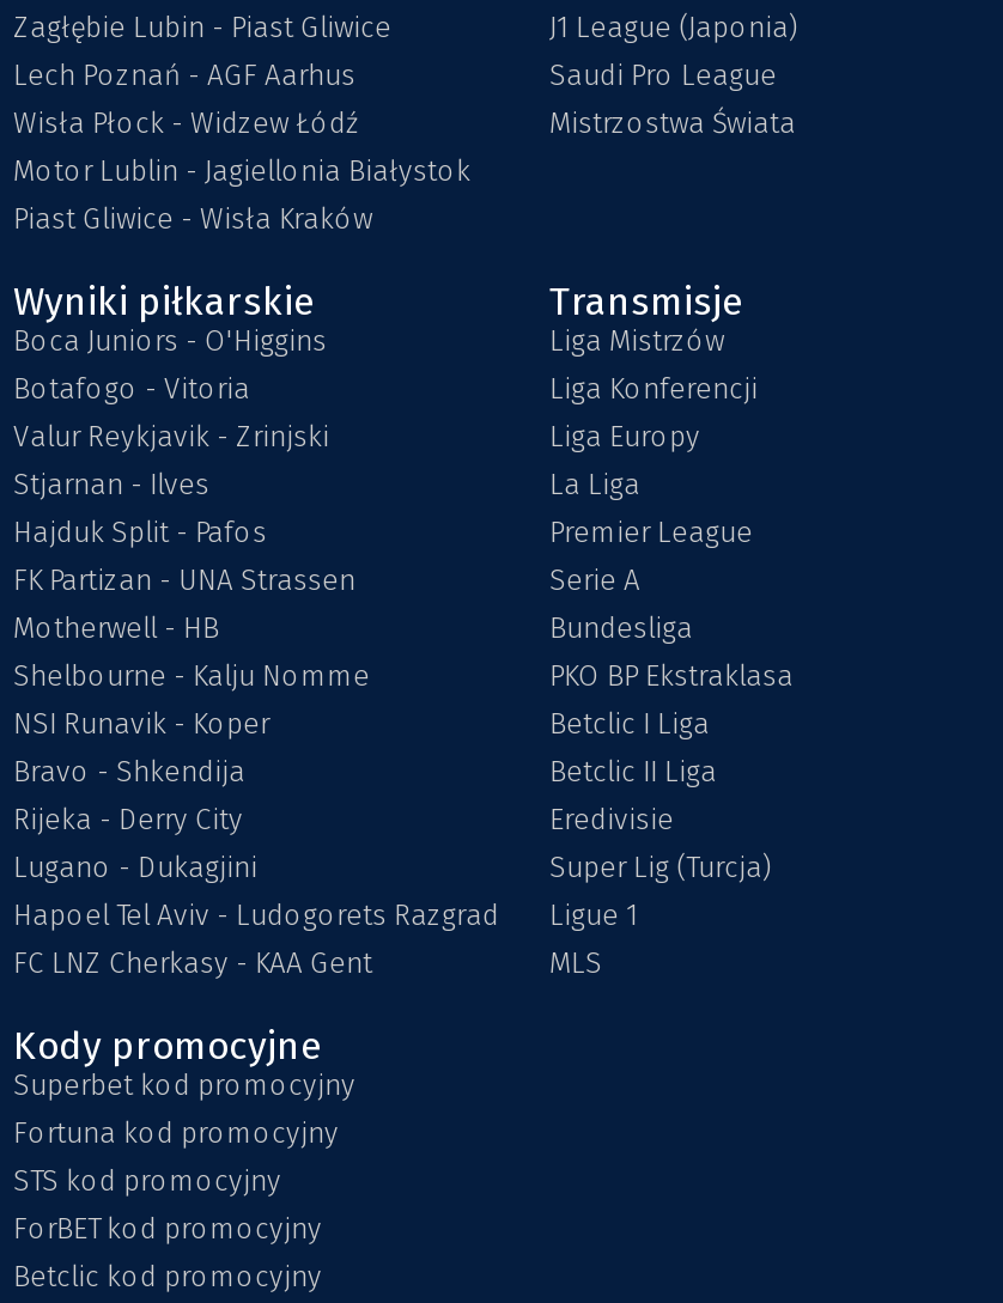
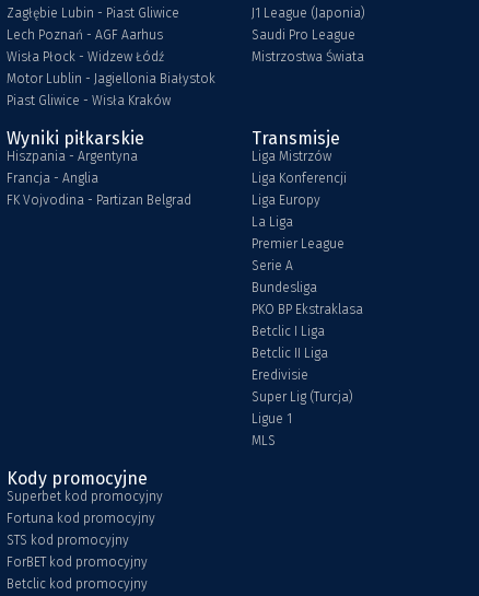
[13,324,499,980] Boca Juniors - O'Higgins | Botafogo - Vitoria | Valur Reykjavik - Zrinjski | Stjarnan - Ilves | Hajduk Split - Pafos | FK Partizan - UNA Strassen | Motherwell - HB | Shelbourne - Kalju Nomme | NSI Runavik - Koper | Bravo - Shkendija | Rijeka - Derry City | Lugano - Dukagjini | Hapoel Tel Aviv - Ludogorets Razgrad | FC LNZ Cherkasy - KAA Gent -> [7,149,191,208] Hiszpania - Argentyna | Francja - Anglia | FK Vojvodina - Partizan Belgrad

